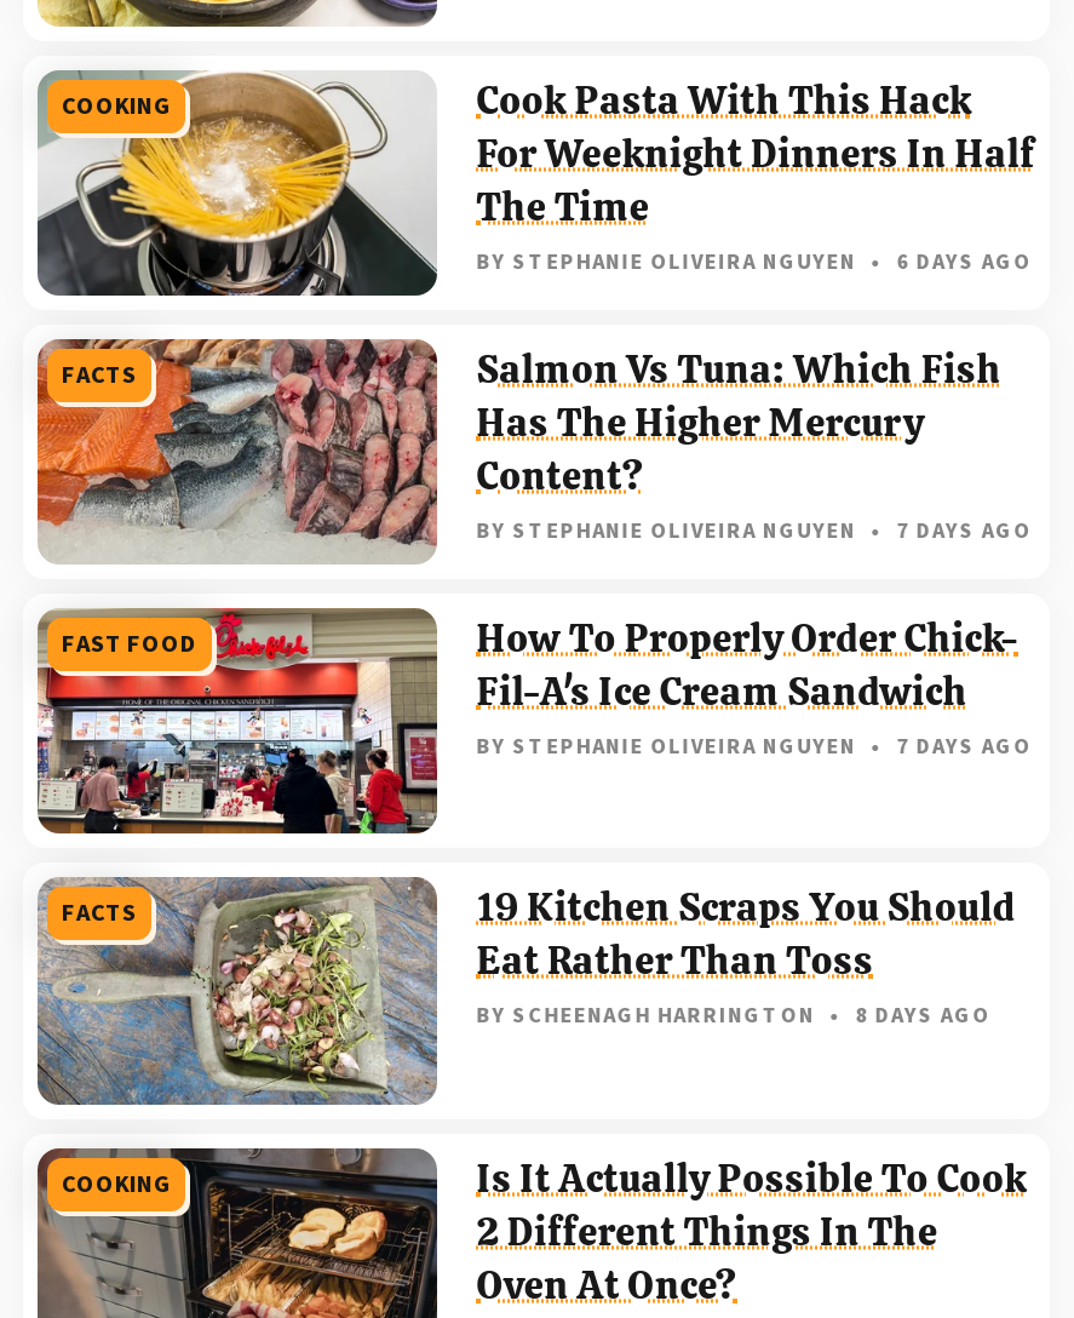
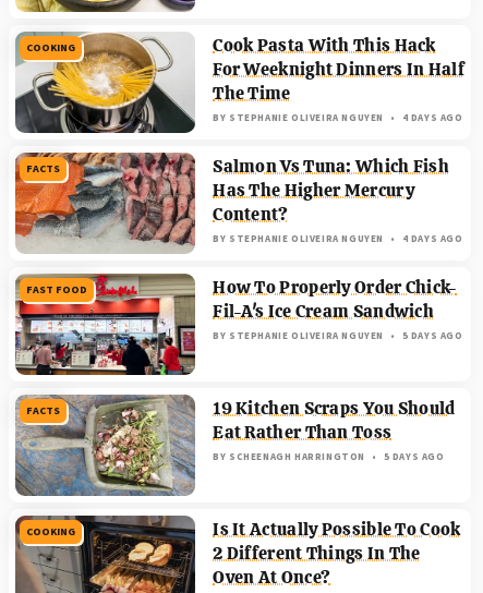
[477,247,1032,279] BY STEPHANIE OLIVEIRA NGUYEN 6 DAYS AGO -> [213,111,463,125] BY STEPHANIE OLIVEIRA NGUYEN 4 DAYS AGO
[477,516,1032,548] BY STEPHANIE OLIVEIRA NGUYEN 7 DAYS AGO -> [213,232,463,246] BY STEPHANIE OLIVEIRA NGUYEN 4 DAYS AGO
[477,732,1032,764] BY STEPHANIE OLIVEIRA NGUYEN 7 DAYS AGO -> [213,329,463,344] BY STEPHANIE OLIVEIRA NGUYEN 5 DAYS AGO
[477,1001,991,1033] BY SCHEENAGH HARRINGTON 8 DAYS AGO -> [213,450,445,465] BY SCHEENAGH HARRINGTON 5 DAYS AGO

